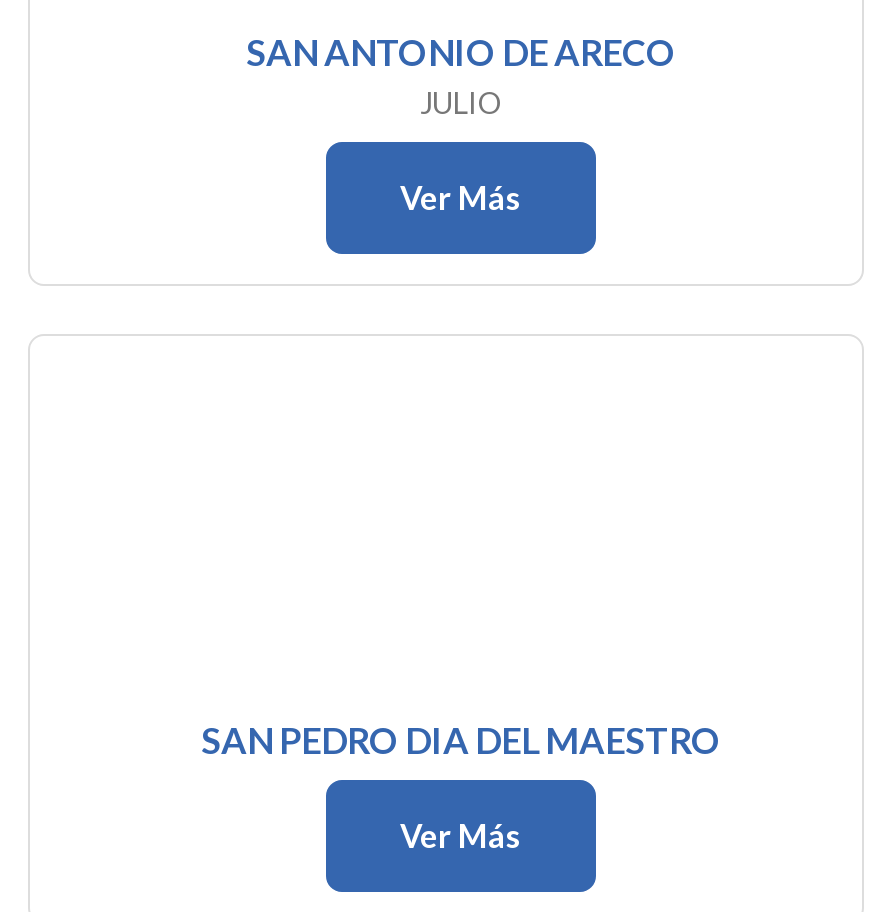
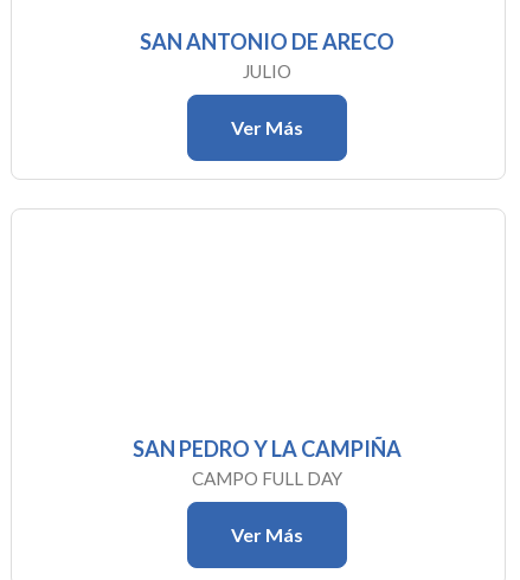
[201,718,721,762] SAN PEDRO DIA DEL MAESTRO -> [133,436,402,489] SAN PEDRO Y LA CAMPIÑA | CAMPO FULL DAY

